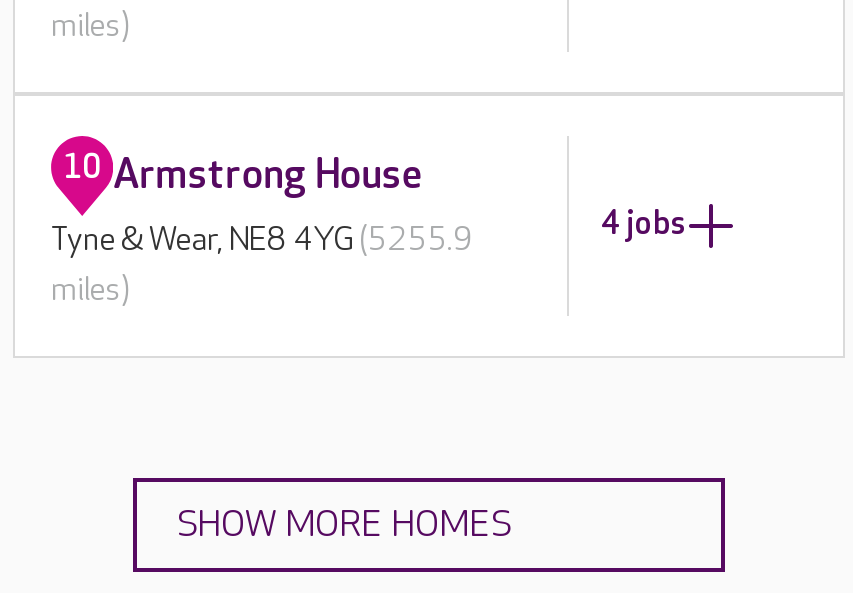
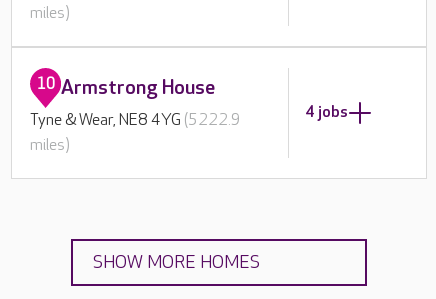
[51,222,473,260] Tyne & Wear, NE8 4YG (5255.9 -> [30,111,241,130] Tyne & Wear, NE8 4YG (5222.9

